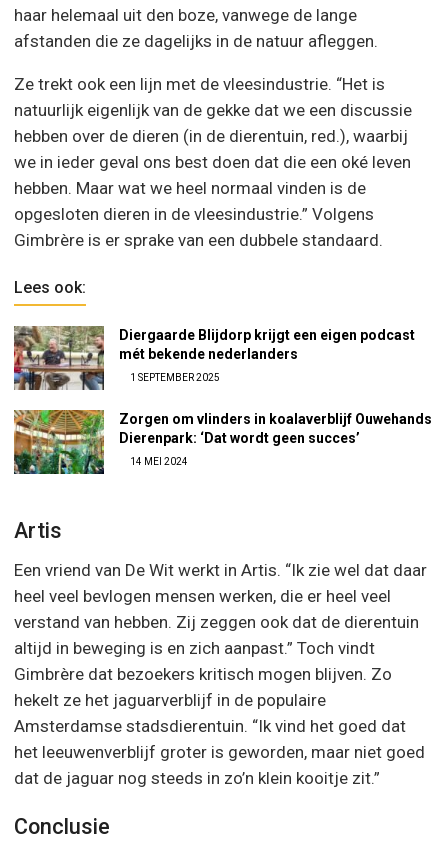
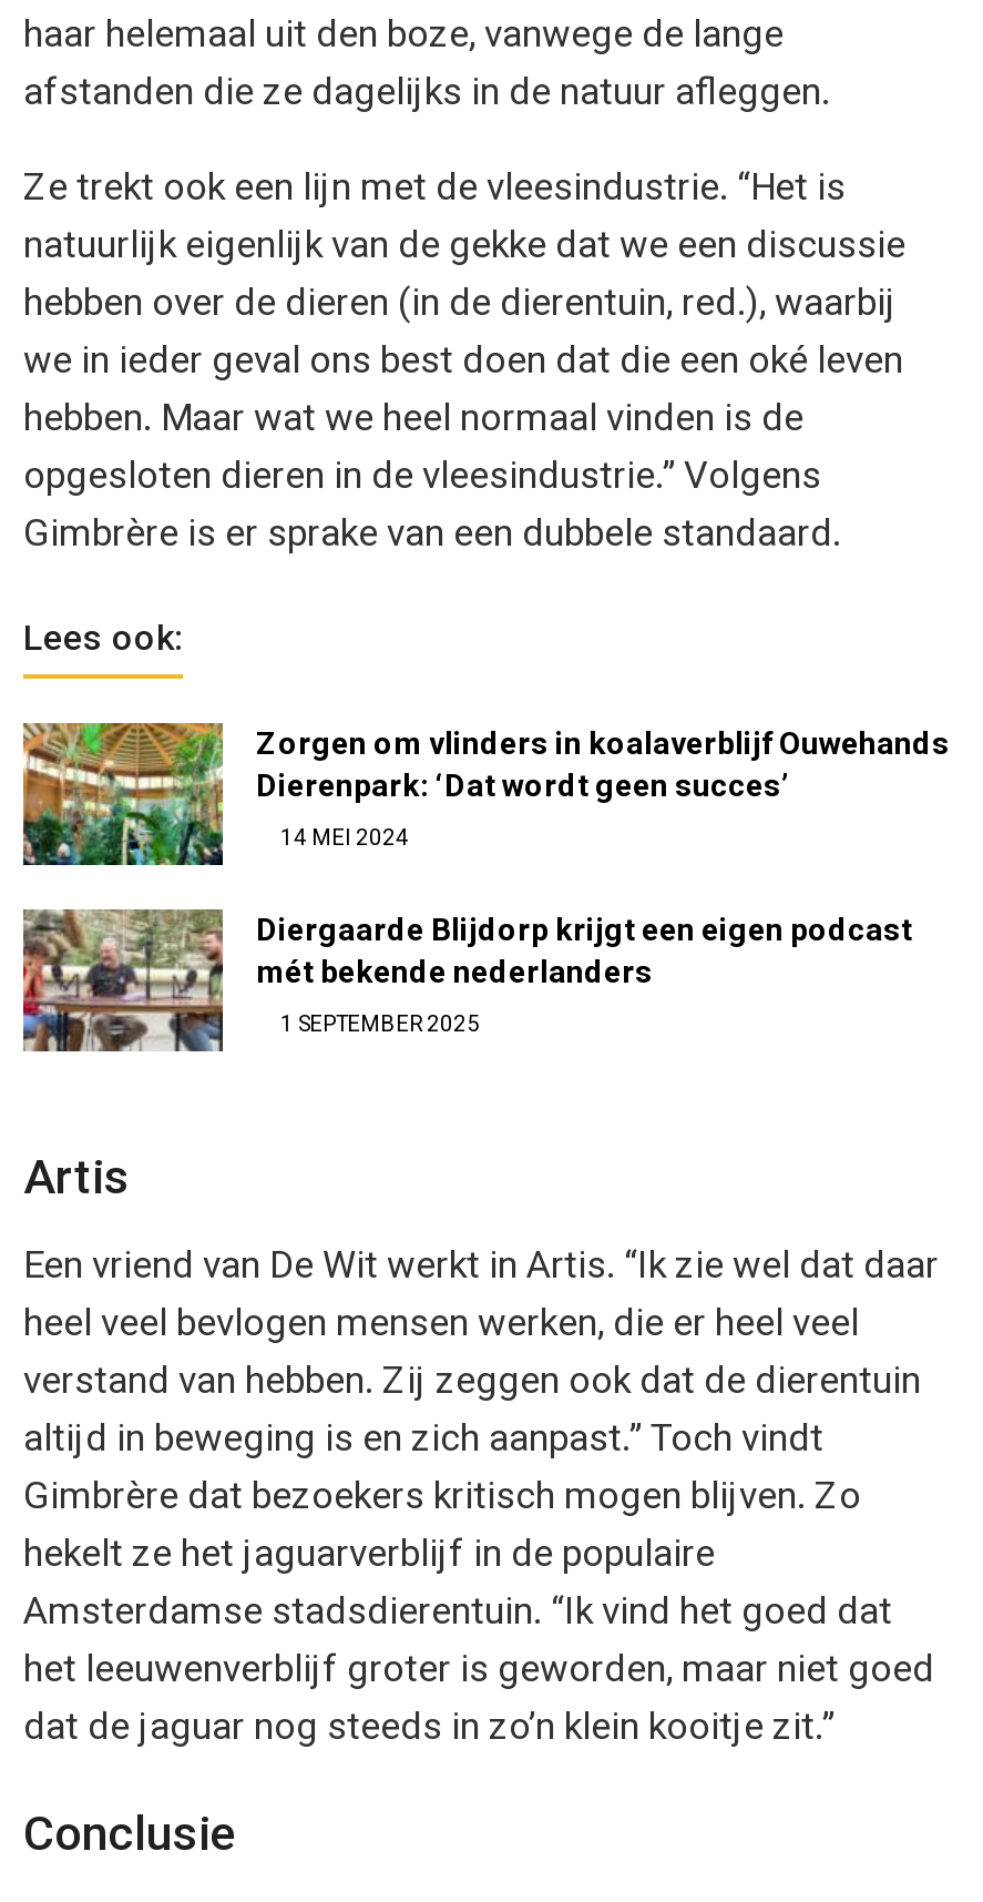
moved [12,324,415,392] -> [19,905,912,1056]: [image] | Diergaarde Blijdorp krijgt een eigen podcast | mét bekende nederlanders | 1 SEPTEMBER 2025
moved [13,409,432,475] -> [21,721,950,867]: [image] | Zorgen om vlinders in koalaverblijf Ouwehands | Dierenpark: ‘Dat wordt geen succes’ | 14 MEI 2024

